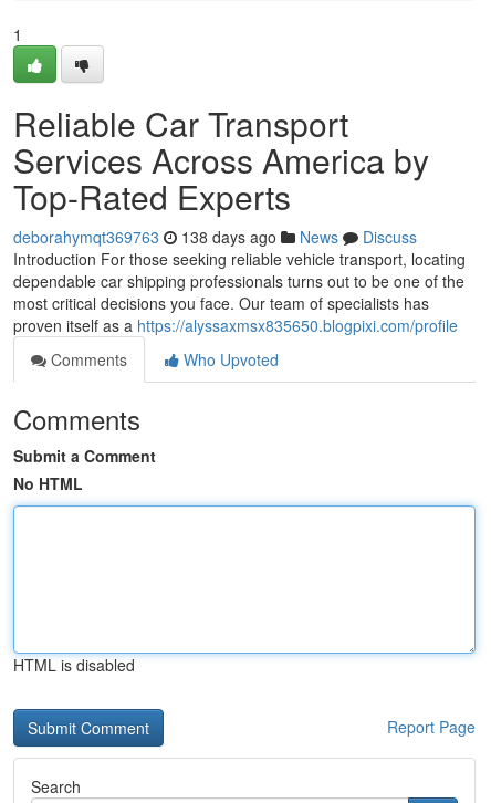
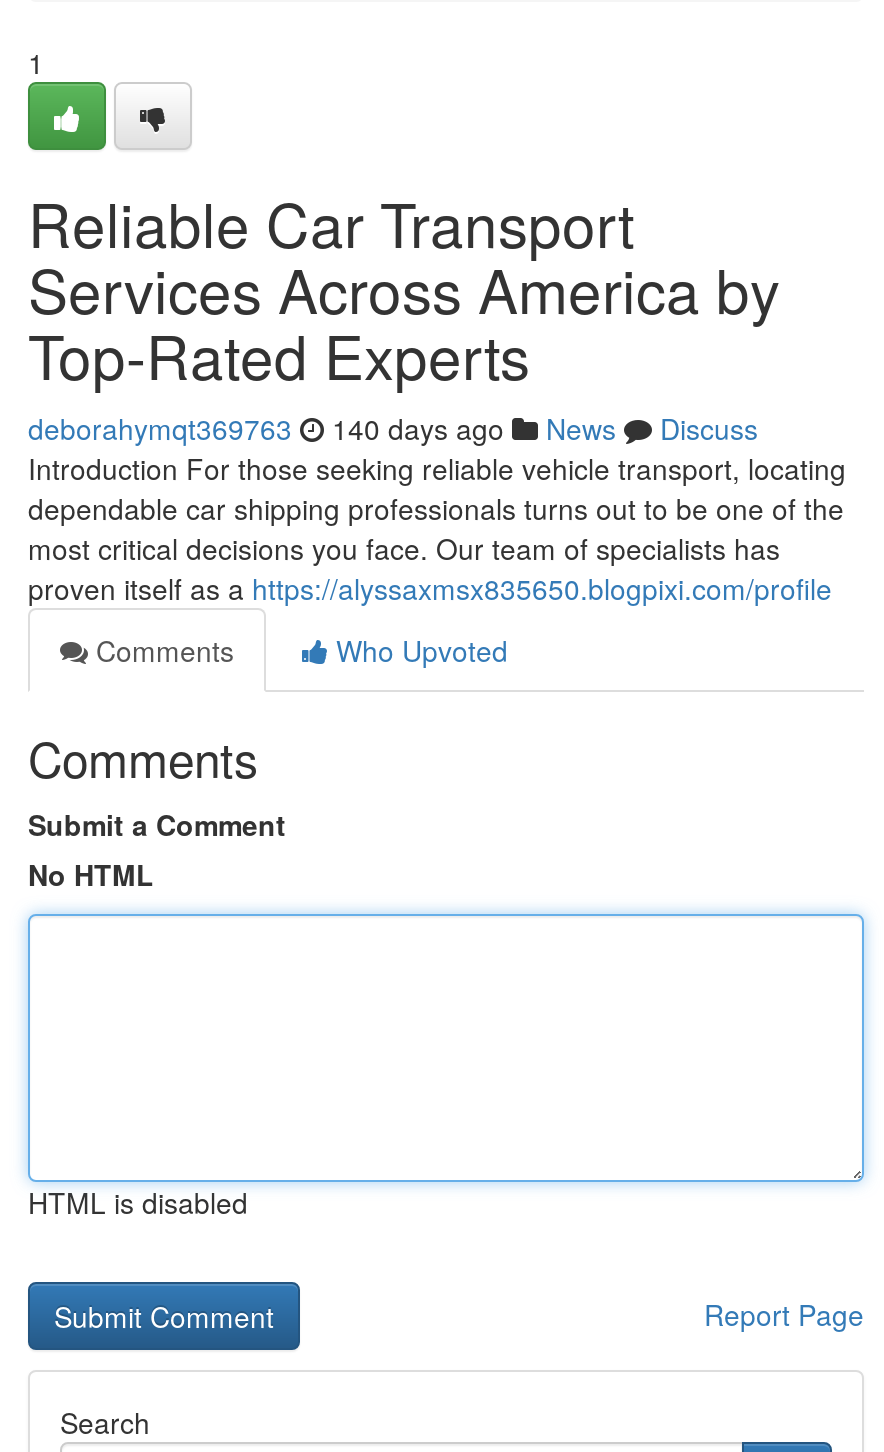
[13,226,417,248] deborahymqt369763 138 days ago News Discuss -> [28,408,758,448] deborahymqt369763 140 days ago News Discuss

